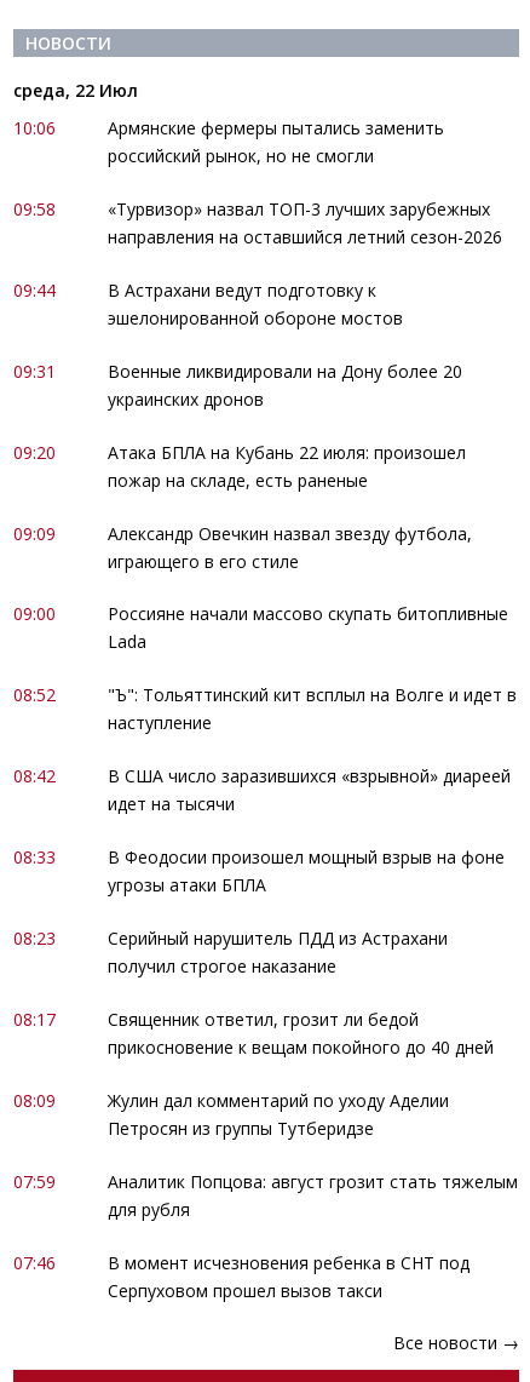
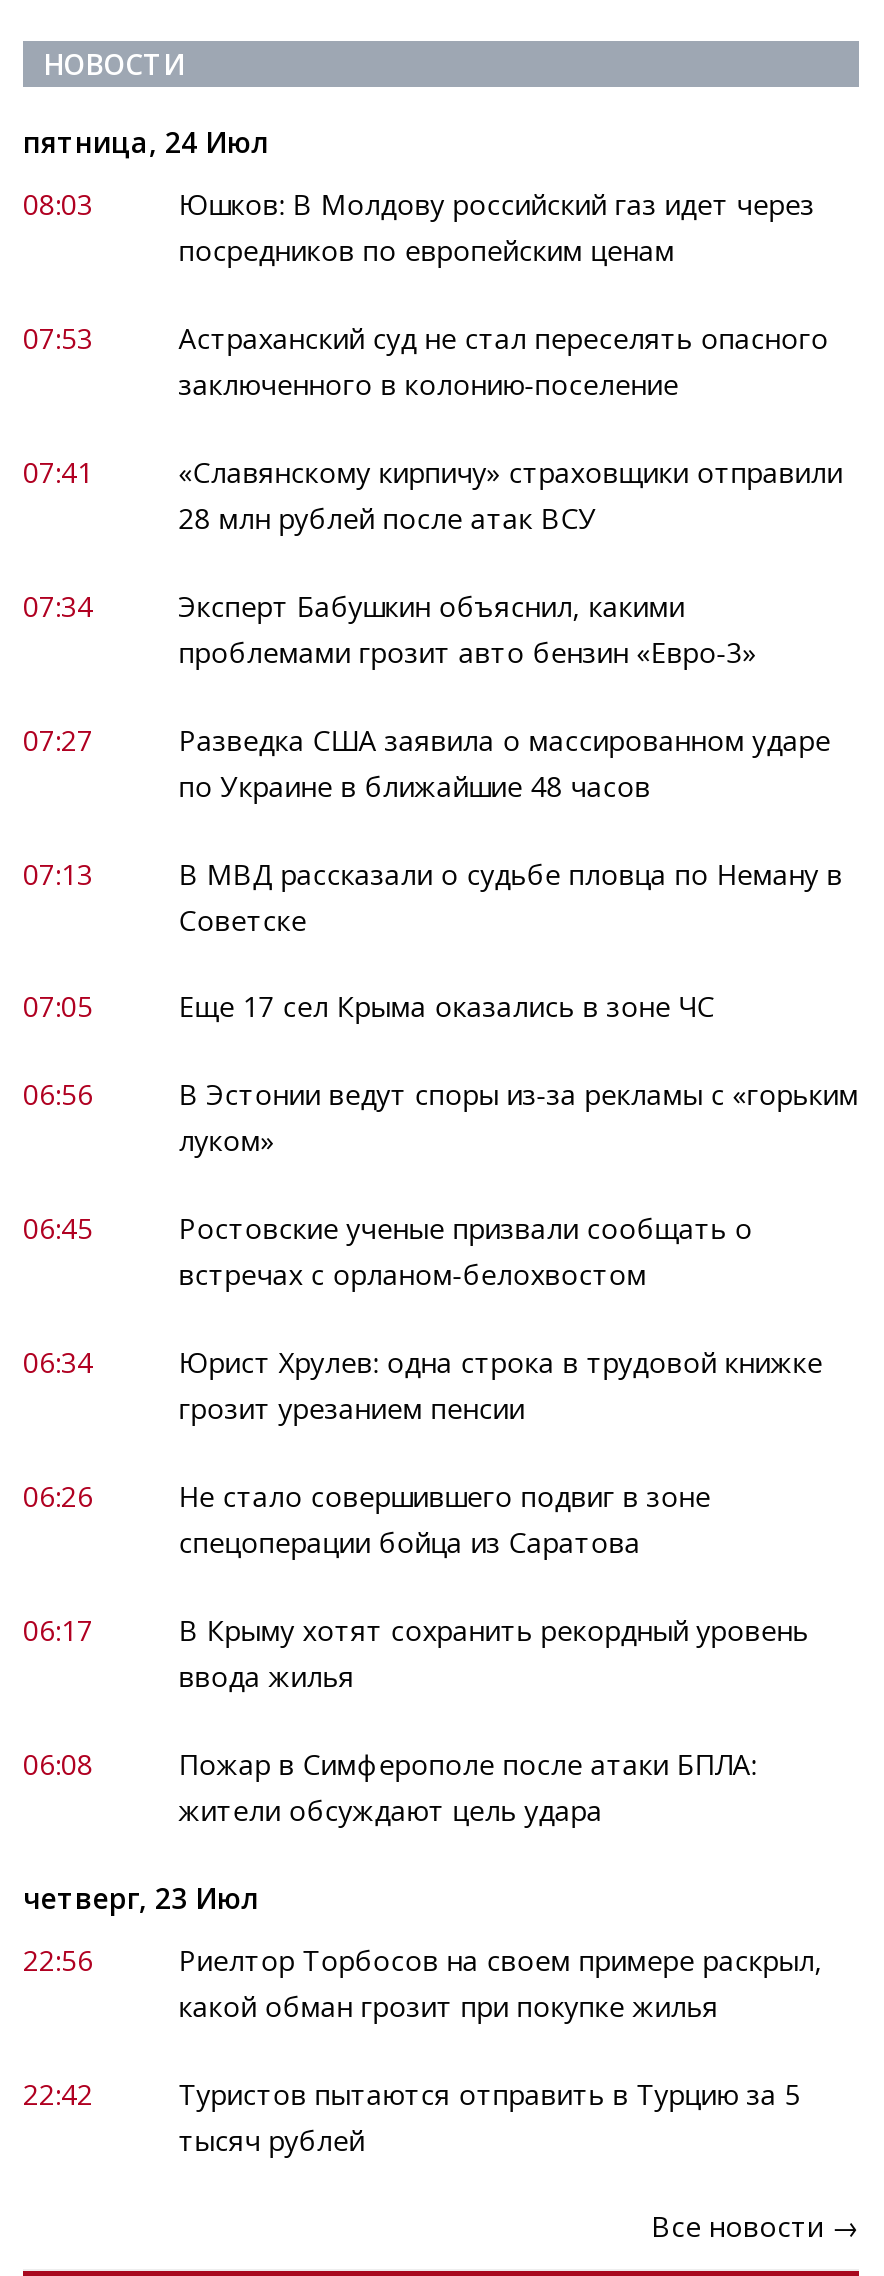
[13,79,518,1301] среда, 22 Июл | 10:06 | Армянские фермеры пытались заменить | российский рынок, но не смогли | 09:58 | «Турвизор» назвал ТОП-3 лучших зарубежных | направления на оставшийся летний сезон-2026 | 09:44 | В Астрахани ведут подготовку к | эшелонированной обороне мостов | 09:31 | Военные ликвидировали на Дону более 20 | украинских дронов | 09:20 | Атака БПЛА на Кубань 22 июля: произошел | пожар на складе, есть раненые | 09:09 | Александр Овечкин назвал звезду футбола, | играющего в его стиле | 09:00 | Россияне начали массово скупать битопливные | Lada | 08:52 | "Ъ": Тольяттинский кит всплыл на Волге и идет в | наступление | 08:42 | В США число заразившихся «взрывной» диареей | идет на тысячи | 08:33 | В Феодосии произошел мощный взрыв на фоне | угрозы атаки БПЛА | 08:23 | Серийный нарушитель ПДД из Астрахани | получил строгое наказание | 08:17 | Священник ответил, грозит ли бедой | прикосновение к вещам покойного до 40 дней | 08:09 | Жулин дал комментарий по уходу Аделии | Петросян из группы Тутберидзе | 07:59 | Аналитик Попцова: август грозит стать тяжелым | для рубля | 07:46 | В момент исчезновения ребенка в СНТ под | Серпуховом прошел вызов такси -> [23,123,858,2158] пятница, 24 Июл | 08:03 | Юшков: В Молдову российский газ идет через | посредников по европейским ценам | 07:53 | Астраханский суд не стал переселять опасного | заключенного в колонию-поселение | 07:41 | «Славянскому кирпичу» страховщики отправили | 28 млн рублей после атак ВСУ | 07:34 | Эксперт Бабушкин объяснил, какими | проблемами грозит авто бензин «Евро-3» | 07:27 | Разведка США заявила о массированном ударе | по Украине в ближайшие 48 часов | 07:13 | В МВД рассказали о судьбе пловца по Неману в | Советске | 07:05 | Еще 17 сел Крыма оказались в зоне ЧС | 06:56 | В Эстонии ведут споры из-за рекламы с «горьким | луком» | 06:45 | Ростовские ученые призвали сообщать о | встречах с орланом-белохвостом | 06:34 | Юрист Хрулев: одна строка в трудовой книжке | грозит урезанием пенсии | 06:26 | Не стало совершившего подвиг в зоне | спецоперации бойца из Саратова | 06:17 | В Крыму хотят сохранить рекордный уровень | ввода жилья | 06:08 | Пожар в Симферополе после атаки БПЛА: | жители обсуждают цель удара | четверг, 23 Июл | 22:56 | Риелтор Торбосов на своем примере раскрыл, | какой обман грозит при покупке жилья | 22:42 | Туристов пытаются отправить в Турцию за 5 | тысяч рублей

